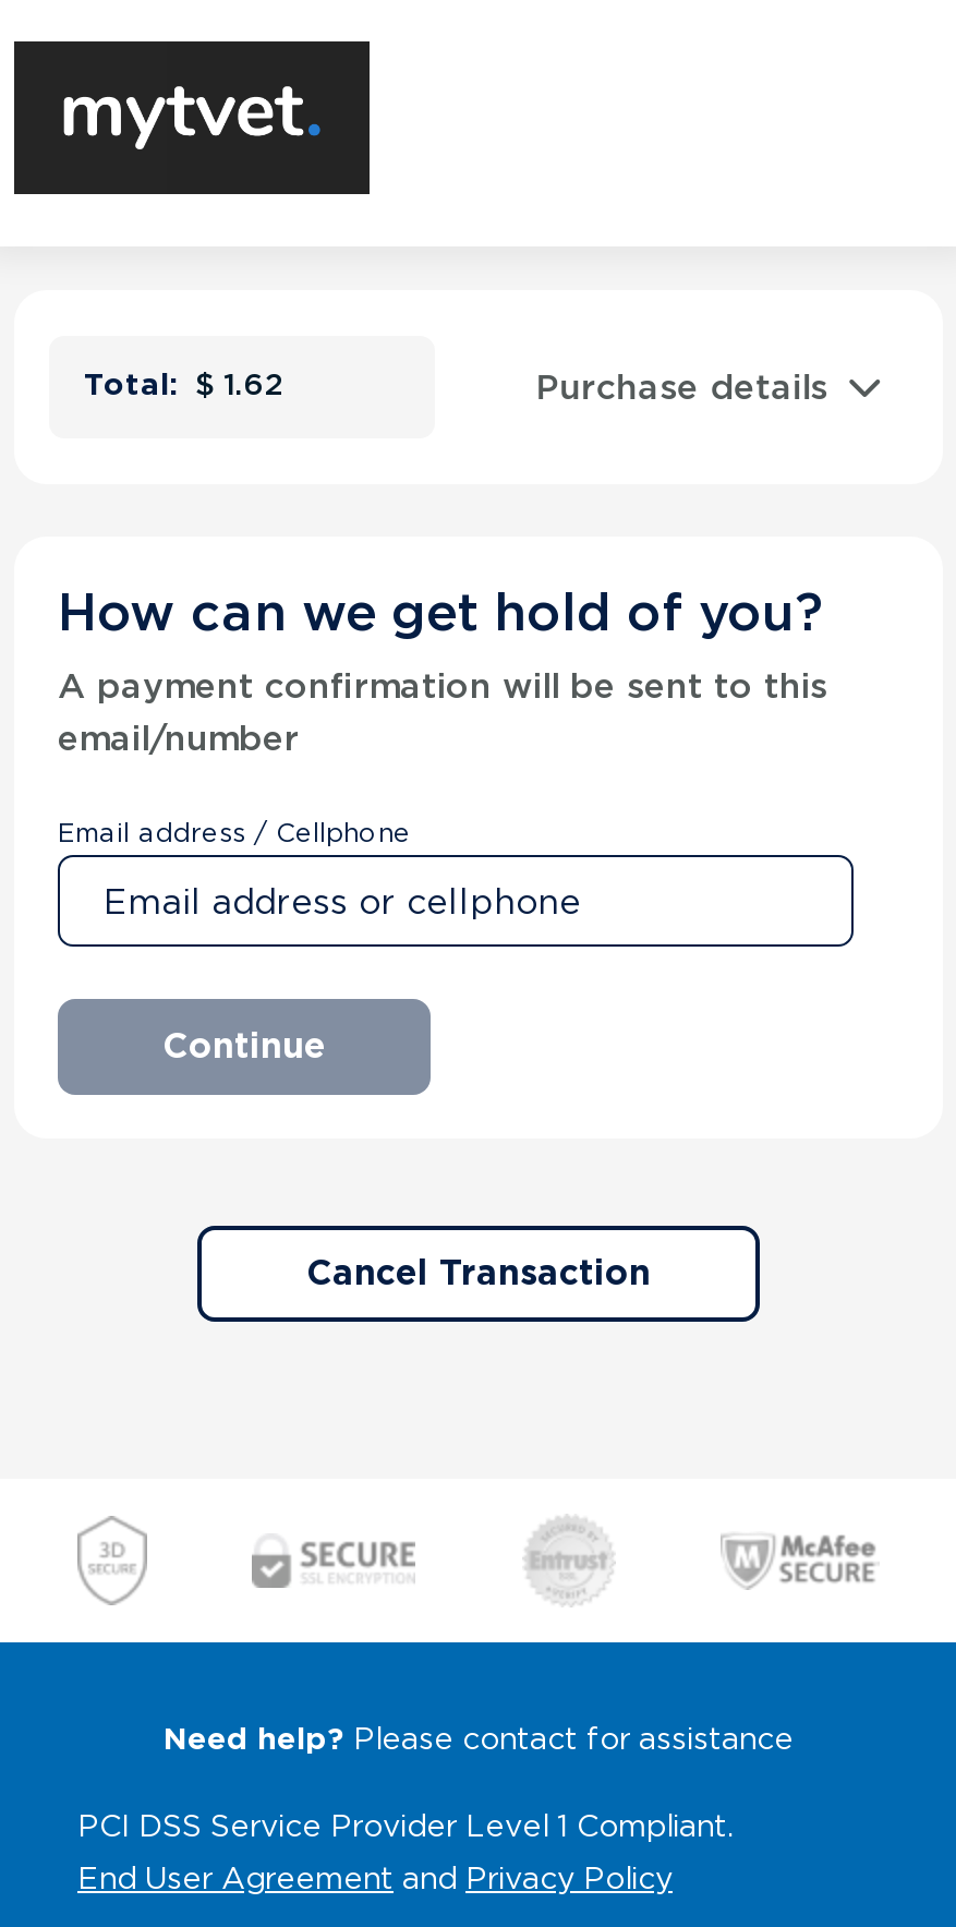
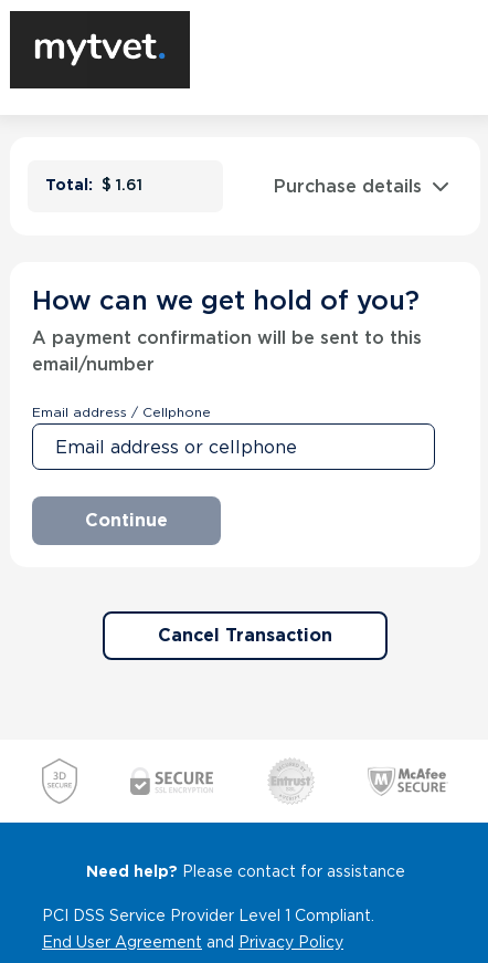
[84,366,285,401] Total: $ 1.62 -> [45,176,142,193] Total: $ 1.61

